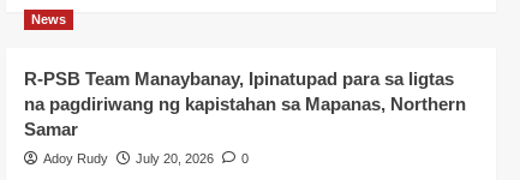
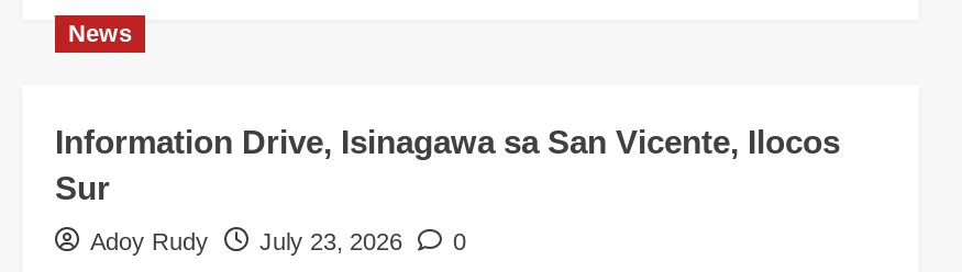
[24,68,466,139] R-PSB Team Manaybanay, Ipinatupad para sa ligtas | na pagdiriwang ng kapistahan sa Mapanas, Northern | Samar -> [55,122,840,206] Information Drive, Isinagawa sa San Vicente, Ilocos | Sur
[43,151,249,165] Adoy Rudy July 20, 2026 0 -> [90,228,466,254] Adoy Rudy July 23, 2026 0

